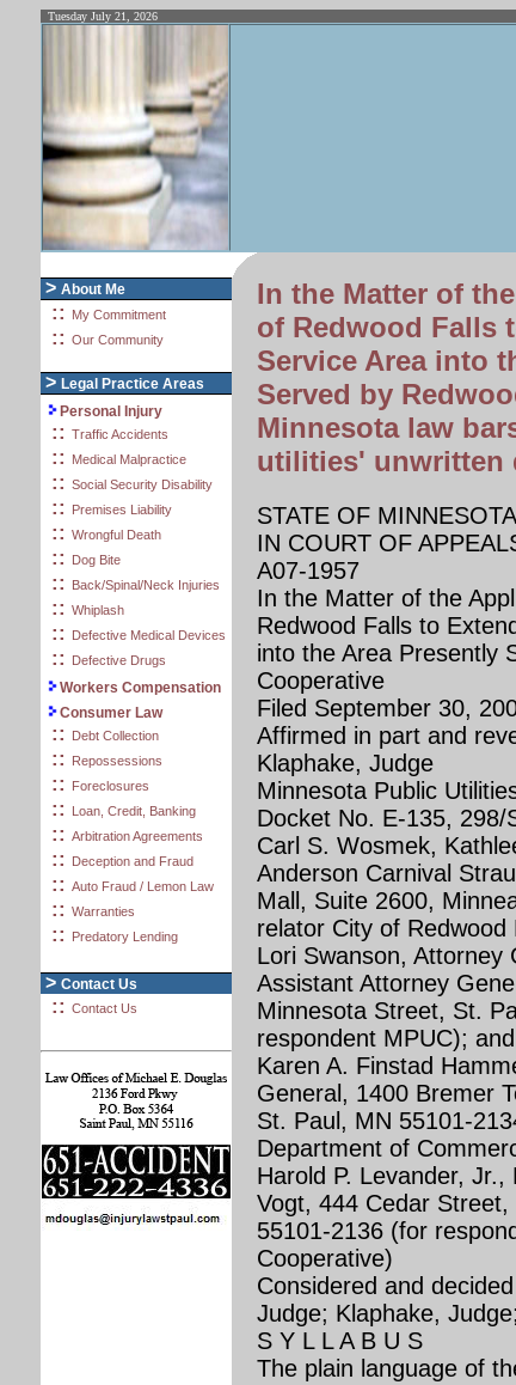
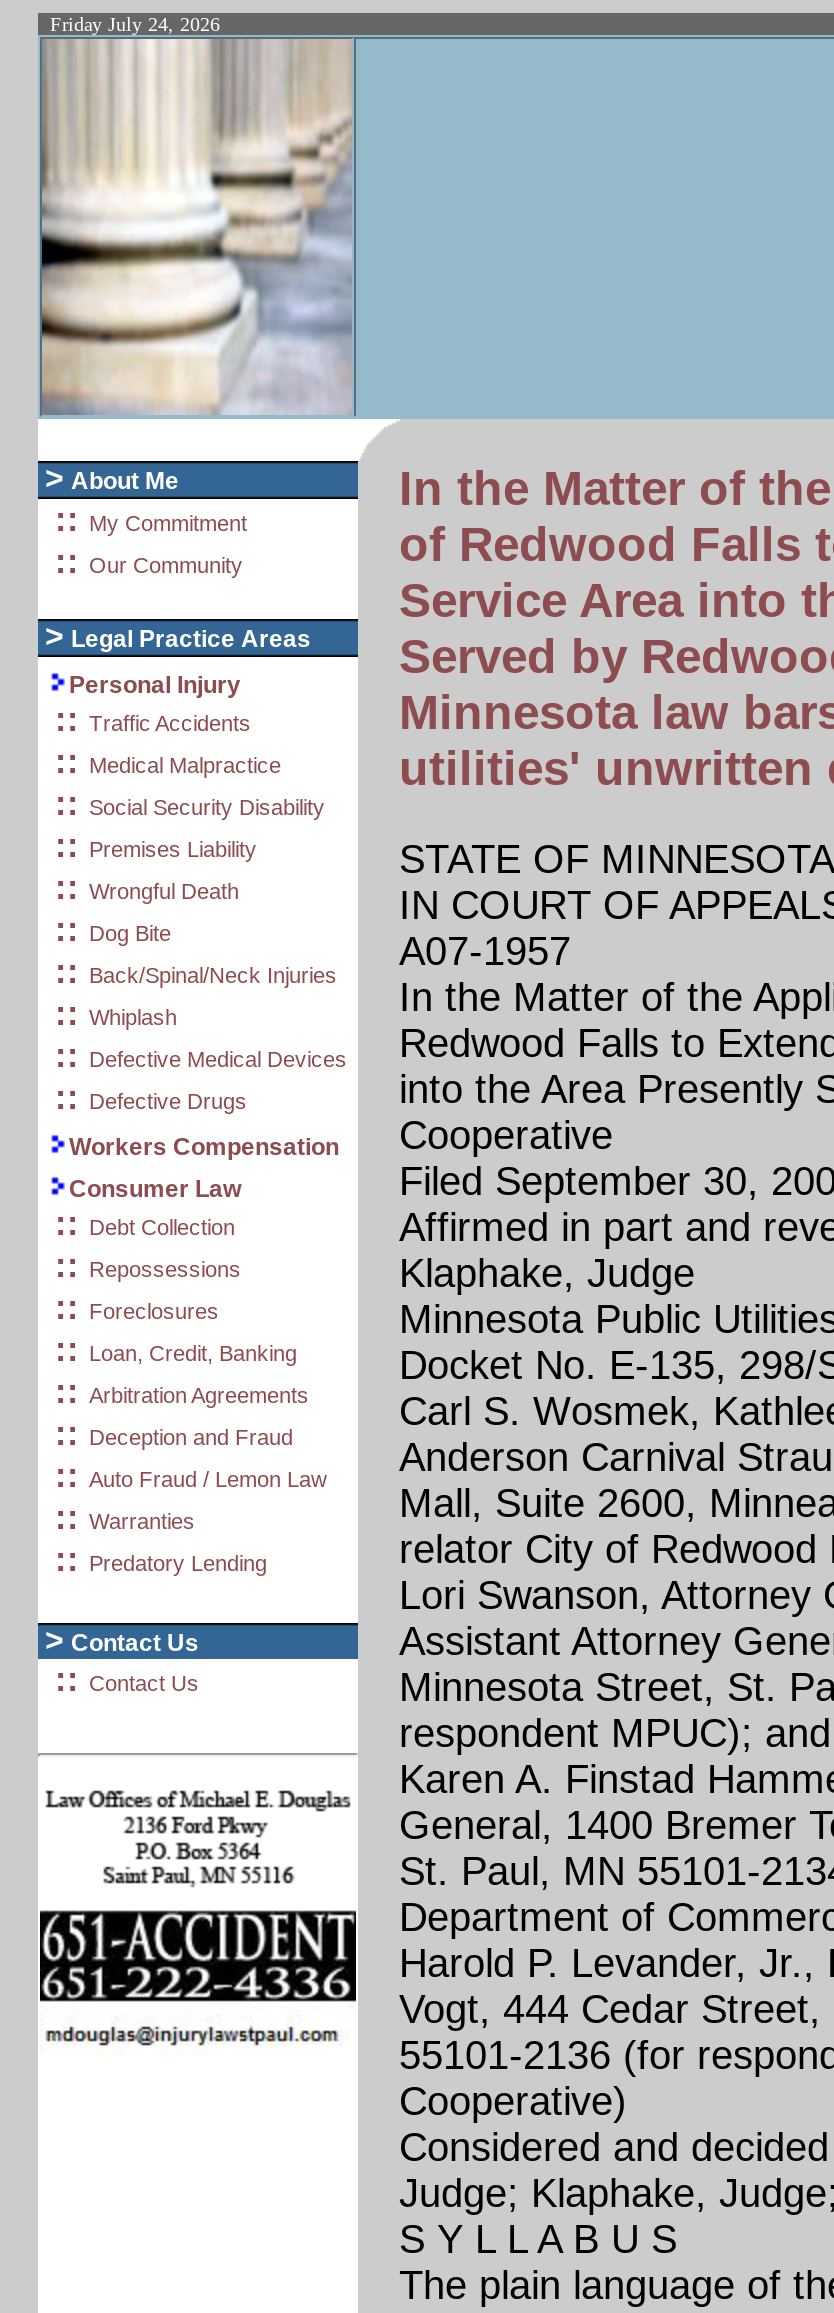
[48,10,158,23] TuesdayJuly21,2026 -> [50,13,220,35] FridayJuly24,2026

